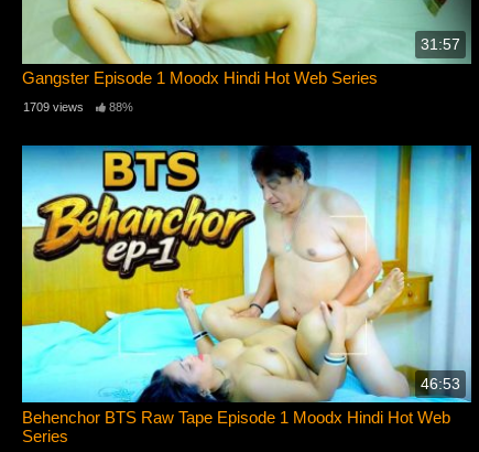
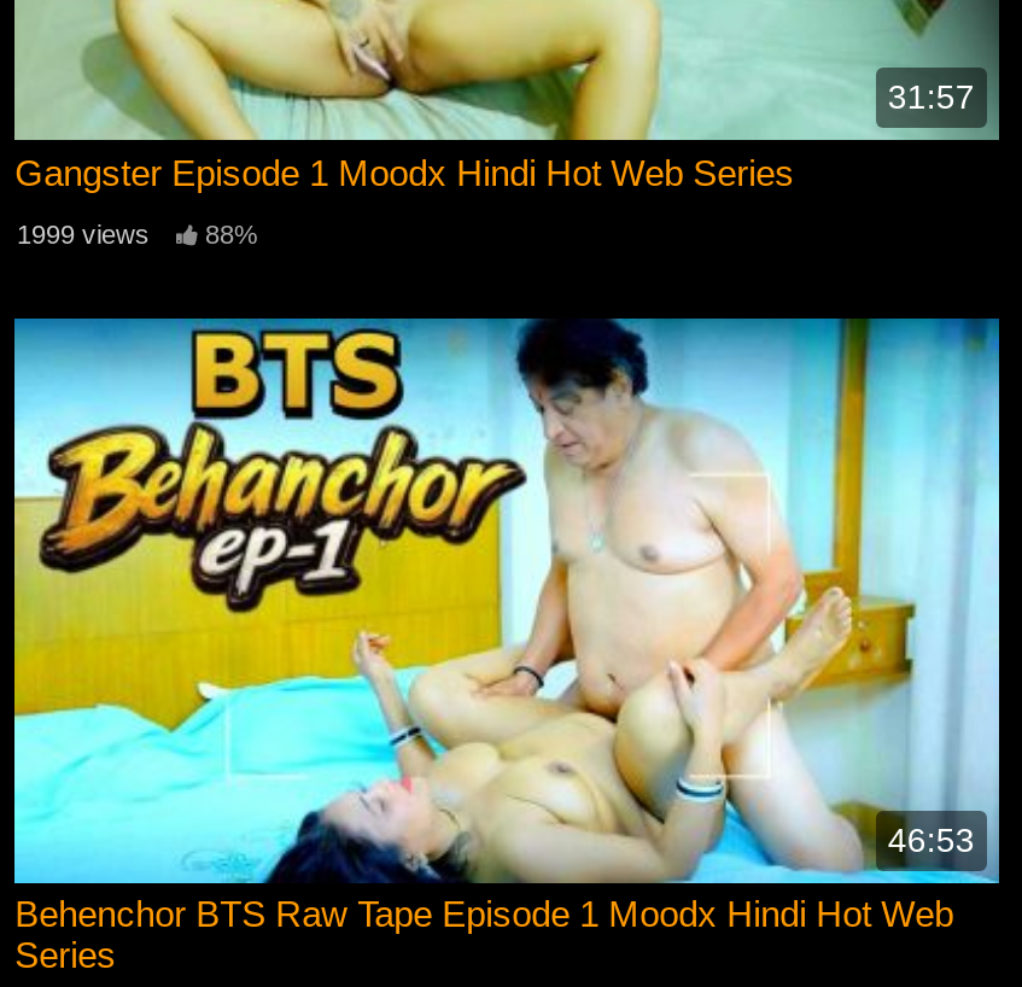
[23,100,133,113] 1709 views 88% -> [17,218,258,247] 1999 views 88%

